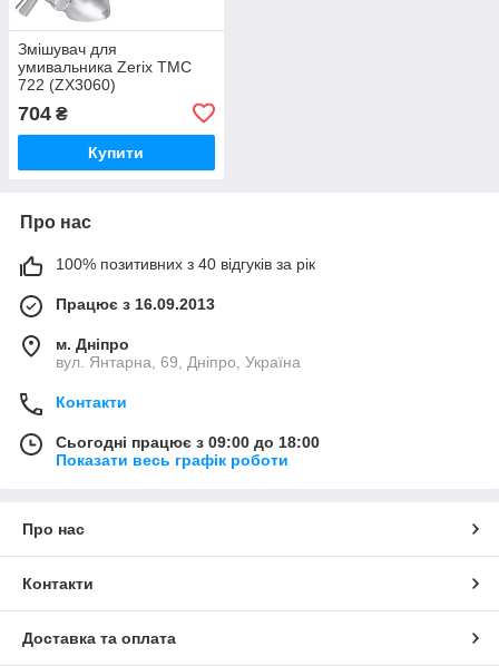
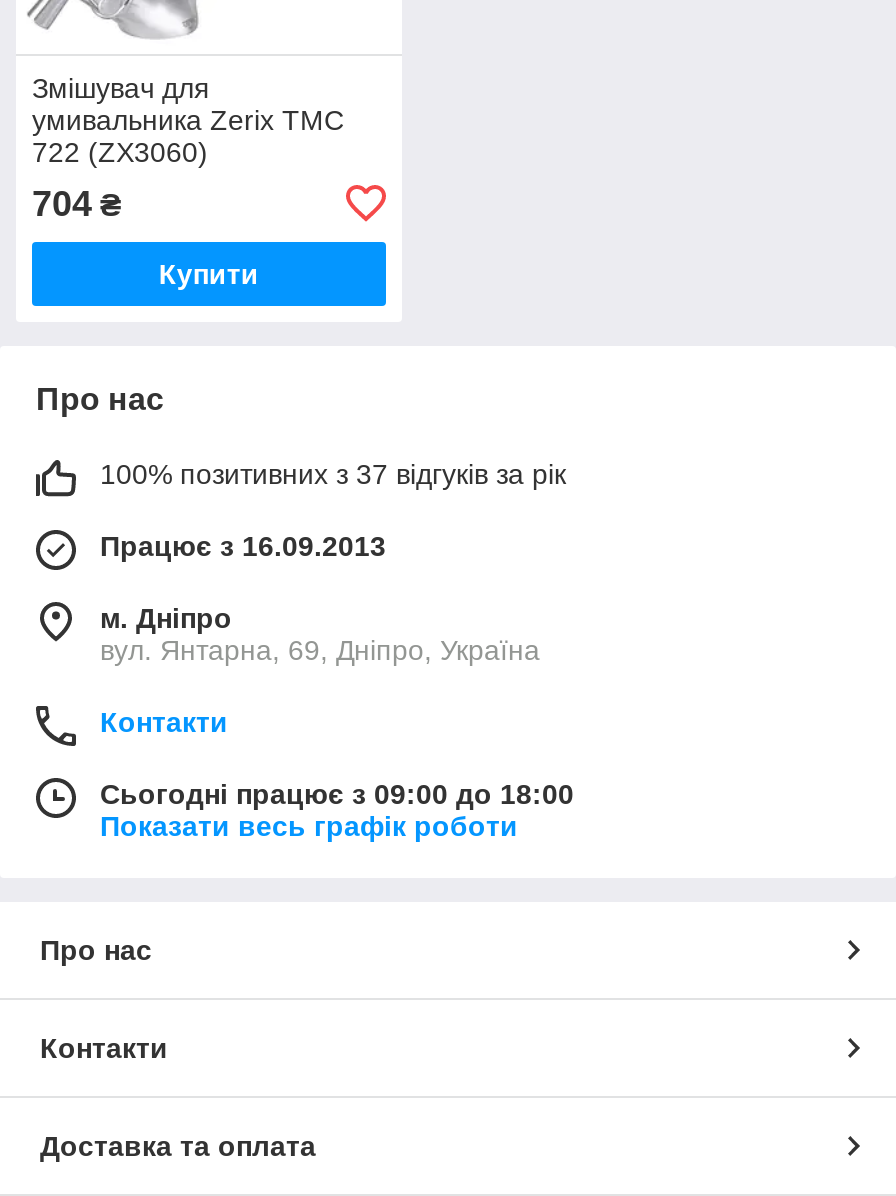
[56,255,315,273] 100% позитивних з 40 відгуків за рік -> [100,458,566,490] 100% позитивних з 37 відгуків за рік

